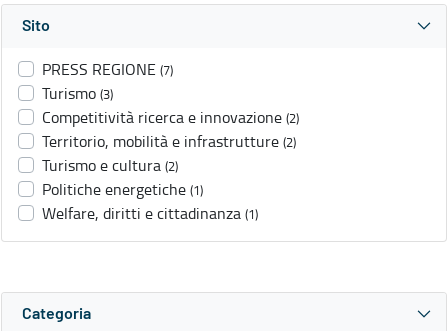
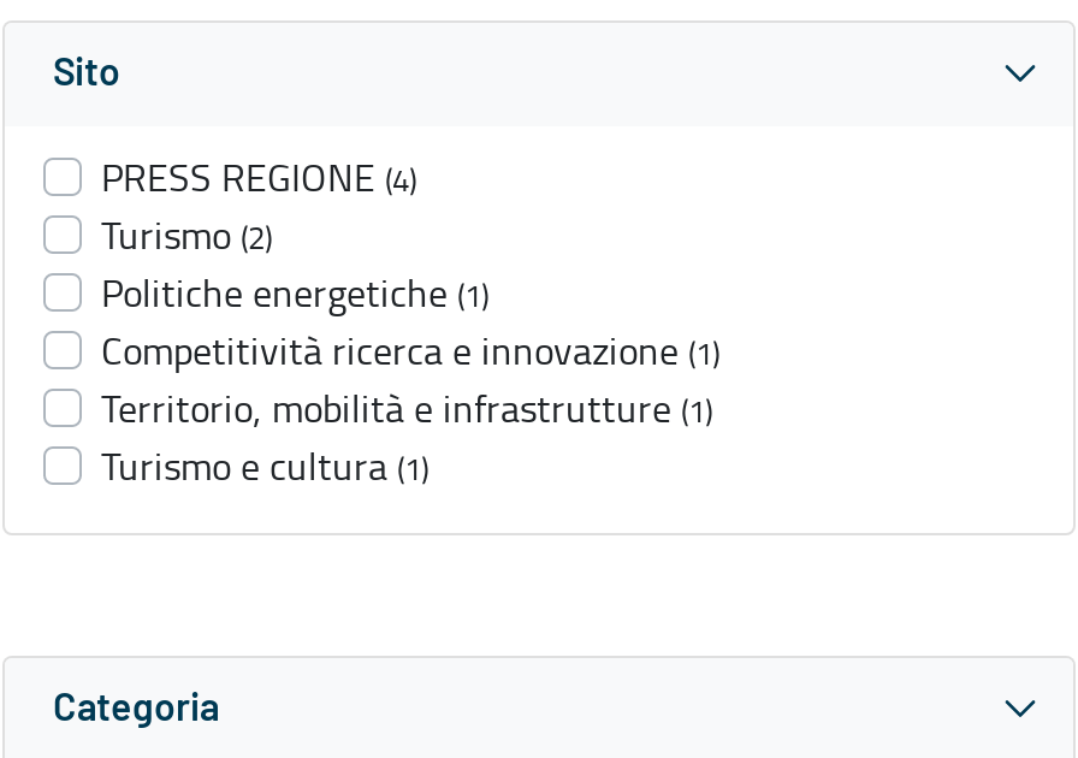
[42,58,299,176] PRESS REGIONE (7) | Turismo (3) | Competitività ricerca e innovazione (2) | Territorio, mobilità e infrastrutture (2) | Turismo e cultura (2) -> [101,151,416,262] PRESS REGIONE (4) | Turismo (2)
moved [42,178,203,200] -> [101,267,488,320]: Politiche energetiche (1)
[42,202,258,224] Welfare, diritti e cittadinanza (1) -> [101,324,719,493] Competitività ricerca e innovazione (1) | Territorio, mobilità e infrastrutture (1) | Turismo e cultura (1)

